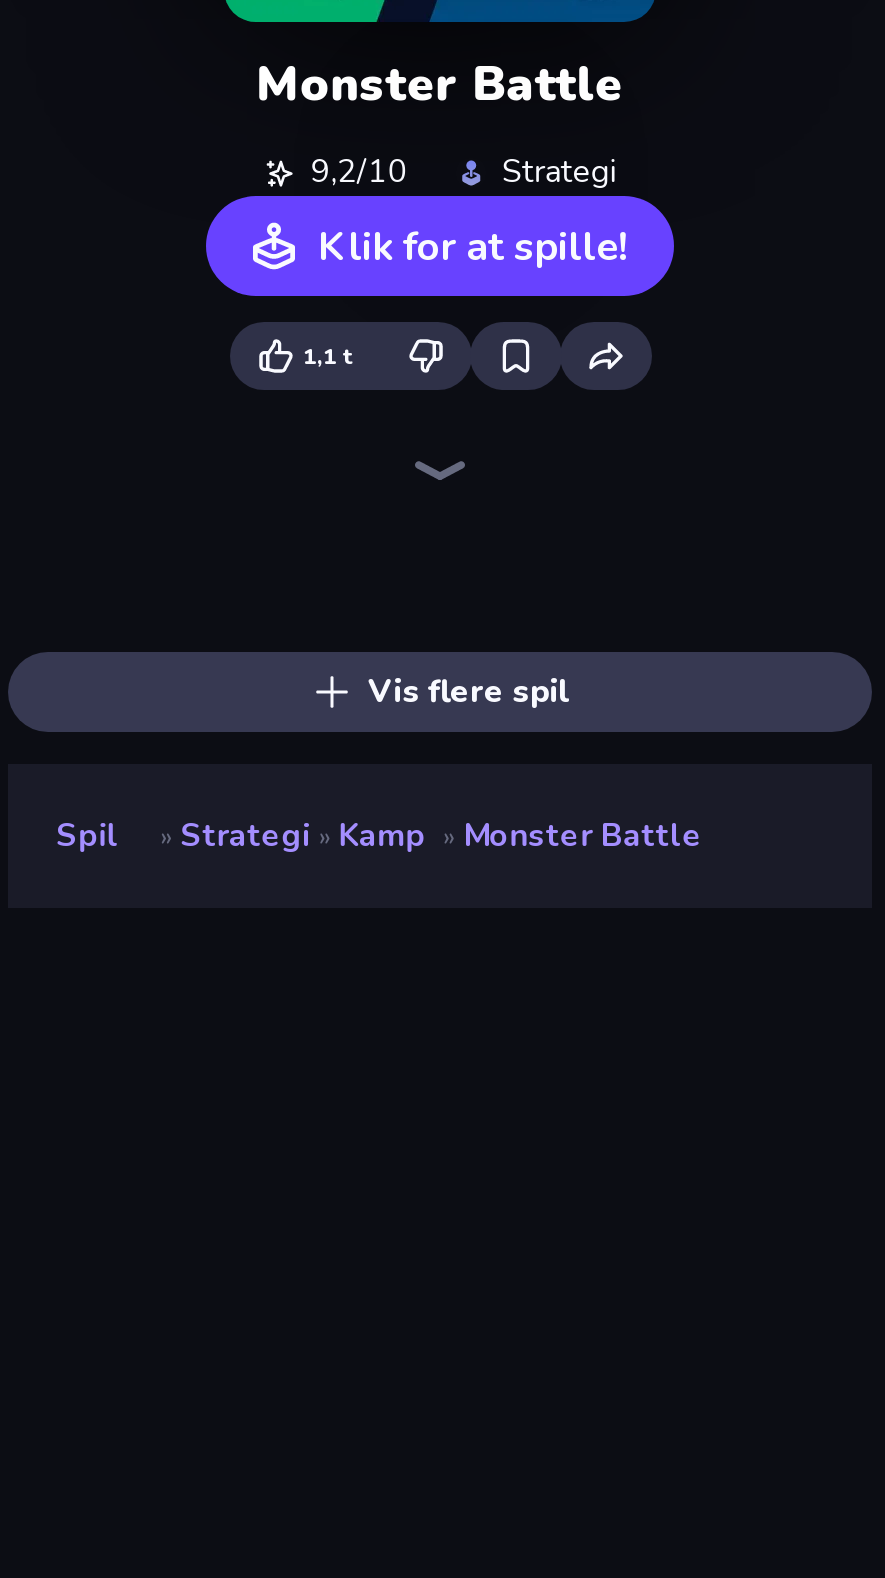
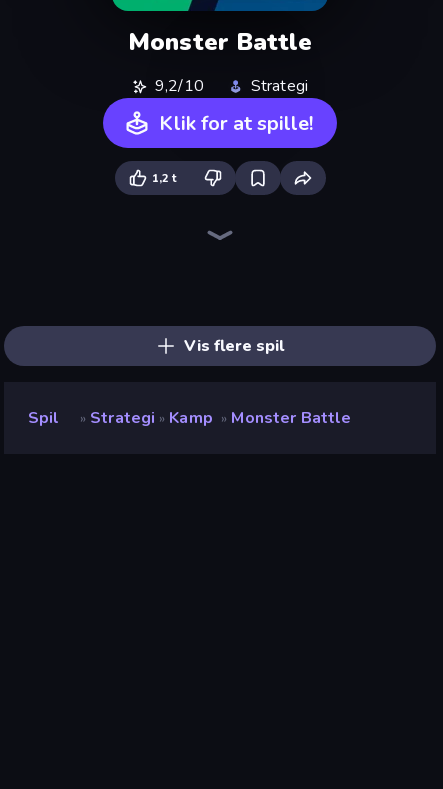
[303,341,353,371] 1,1 t -> [151,170,176,185] 1,2 t

